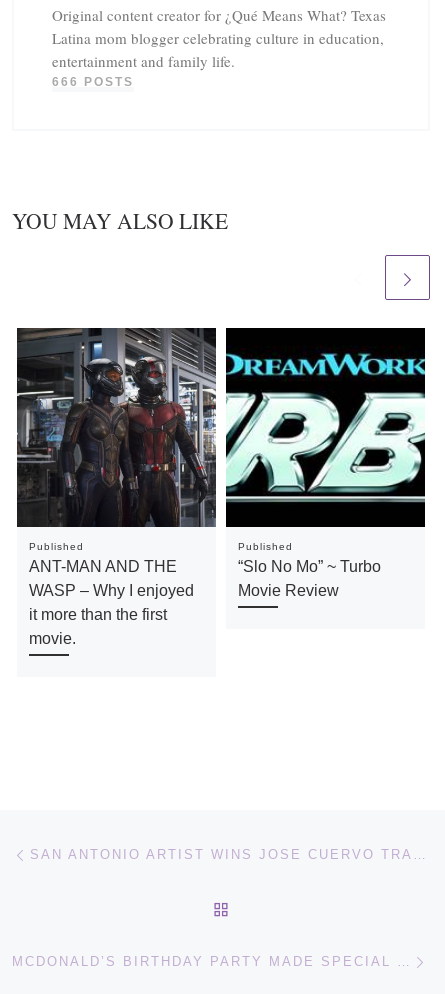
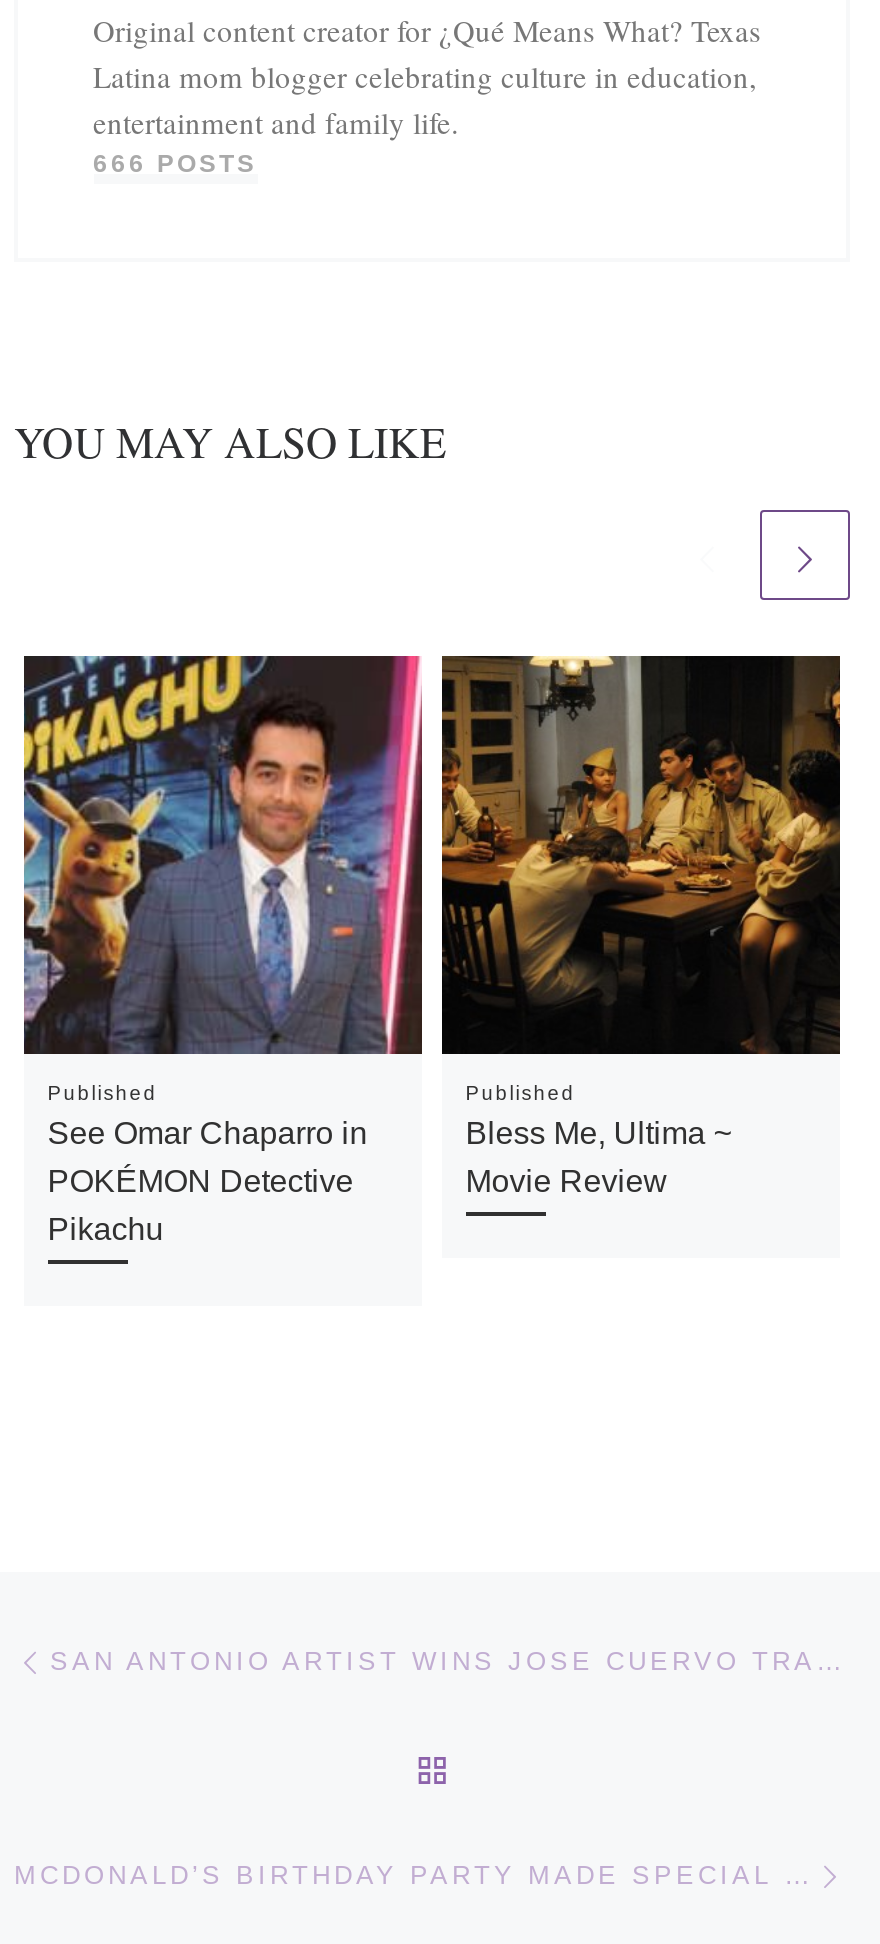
[16,327,217,647] [image] | ANT-MAN AND THE | WASP – Why I enjoyed | it more than the first | movie. -> [22,654,424,1245] [image] | See Omar Chaparro in | POKÉMON Detective | Pikachu
[225,327,426,575] [image] | “Slo No Mo” ~ Turbo -> [440,654,842,1149] [image] | Bless Me, Ultima ~

